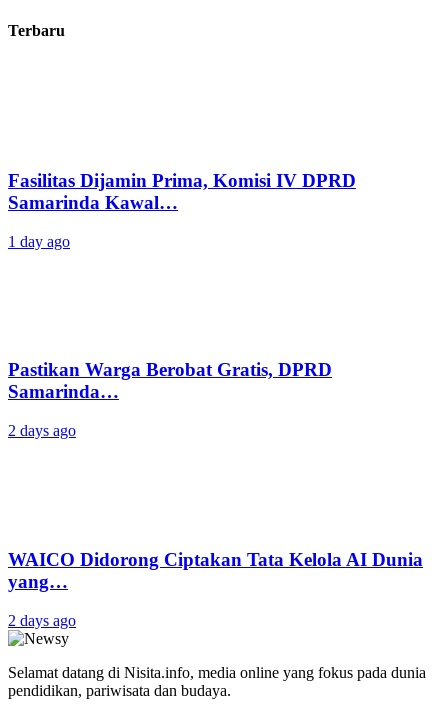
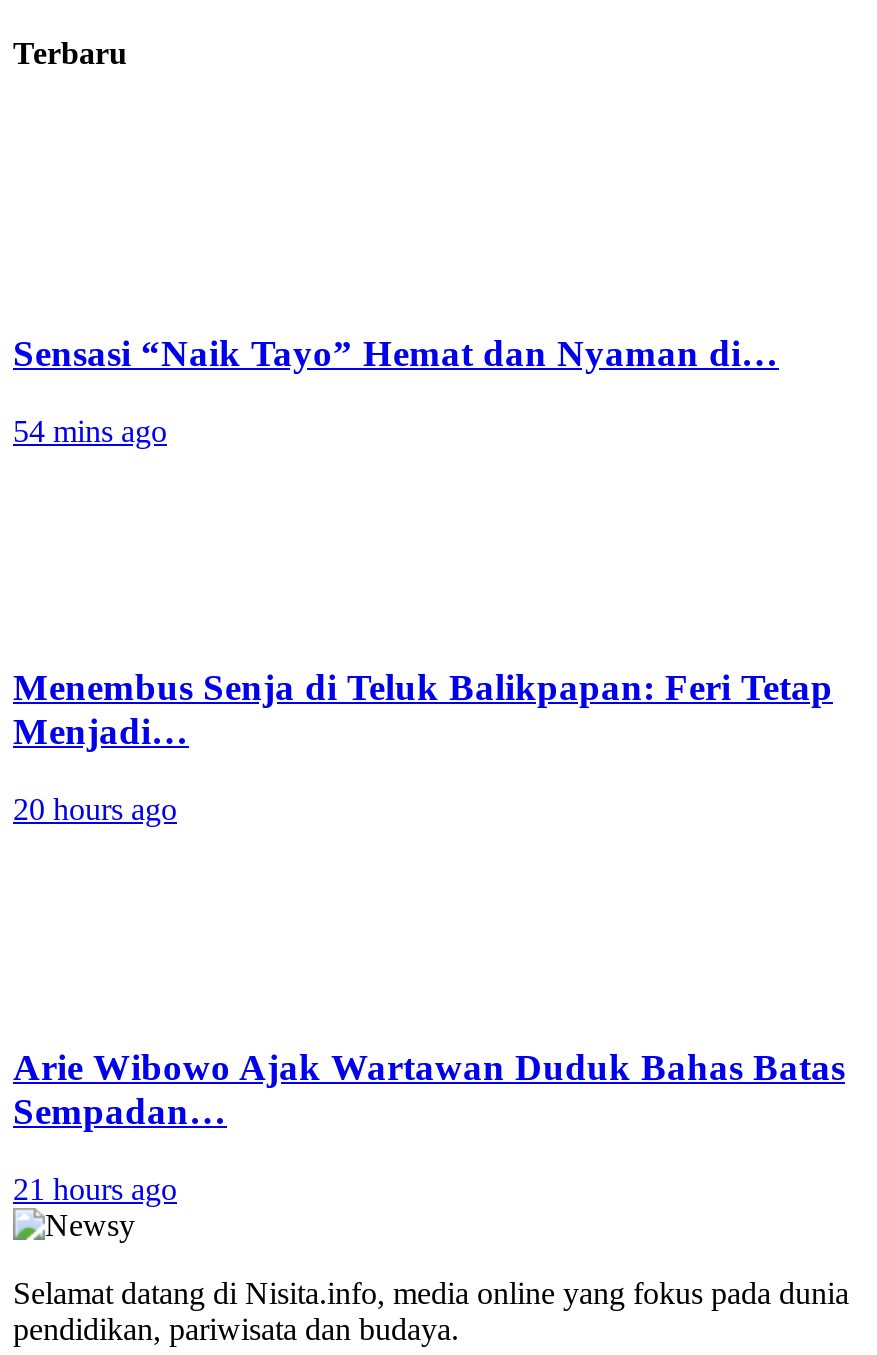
[8,170,356,213] Fasilitas Dijamin Prima, Komisi IV DPRD | Samarinda Kawal… -> [13,332,779,374] Sensasi “Naik Tayo” Hemat dan Nyaman di…
[8,233,70,250] 1 day ago -> [13,413,167,447] 54 mins ago
[8,359,332,402] Pastikan Warga Berobat Gratis, DPRD | Samarinda… -> [13,667,833,753] Menembus Senja di Teluk Balikpapan: Feri Tetap | Menjadi…
[8,422,76,439] 2 days ago -> [13,792,177,826] 20 hours ago
[8,549,423,592] WAICO Didorong Ciptakan Tata Kelola AI Dunia | yang… -> [13,1046,845,1132] Arie Wibowo Ajak Wartawan Duduk Bahas Batas | Sempadan…
[8,611,76,628] 2 days ago -> [13,1171,177,1205] 21 hours ago

